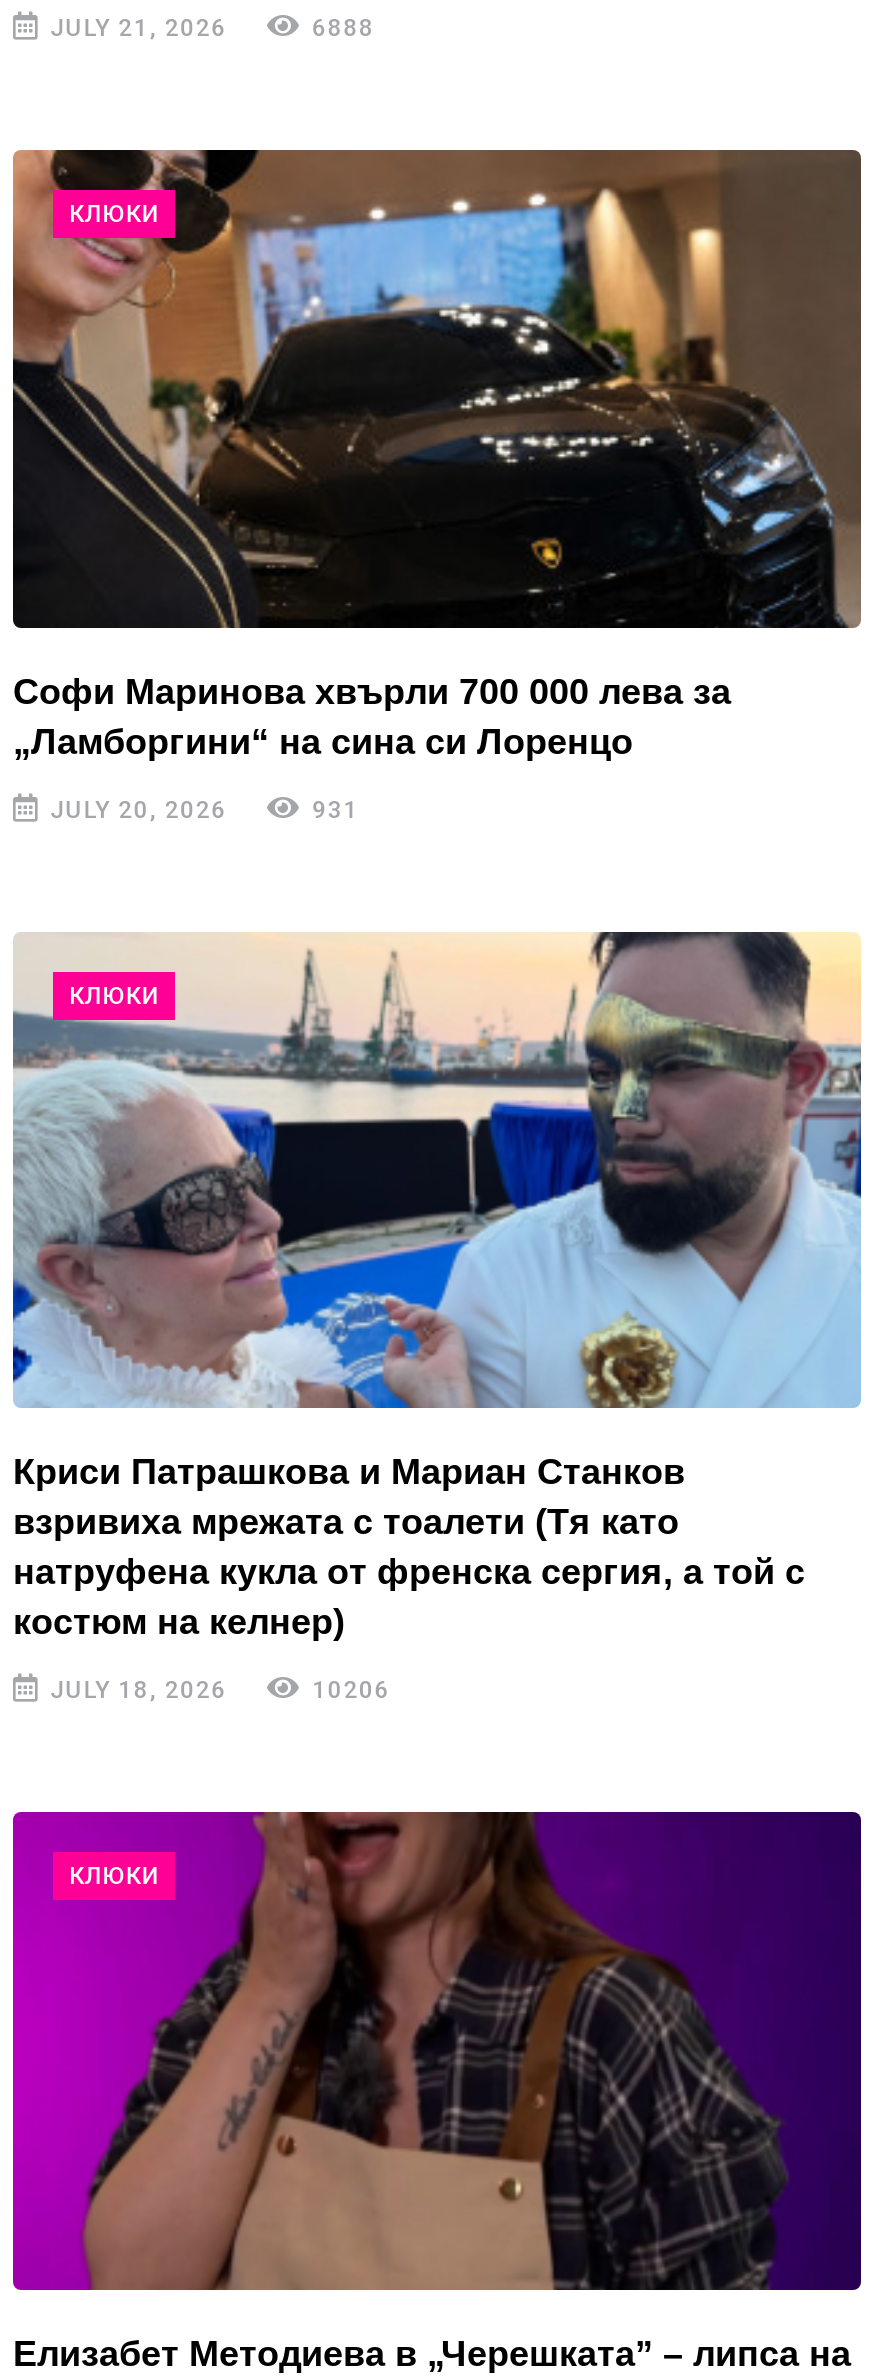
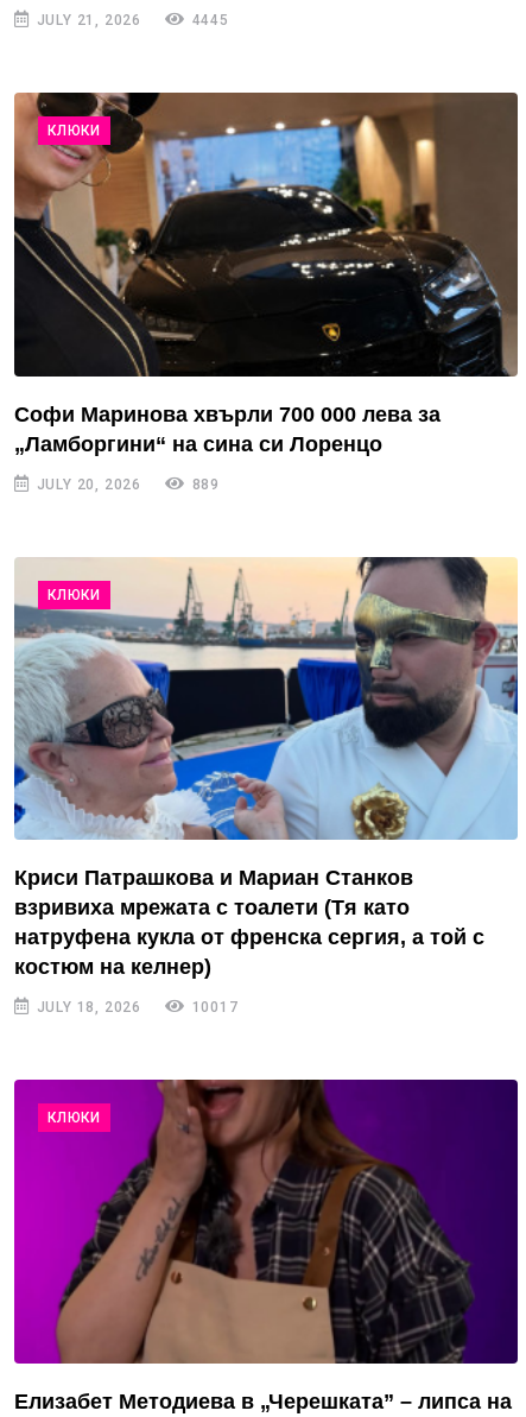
[305,14,375,42] 6888 -> [187,12,229,29] 4445
[305,795,359,823] 931 -> [187,476,220,493] 889
[305,1676,390,1704] 10206 -> [187,999,238,1016] 10017

